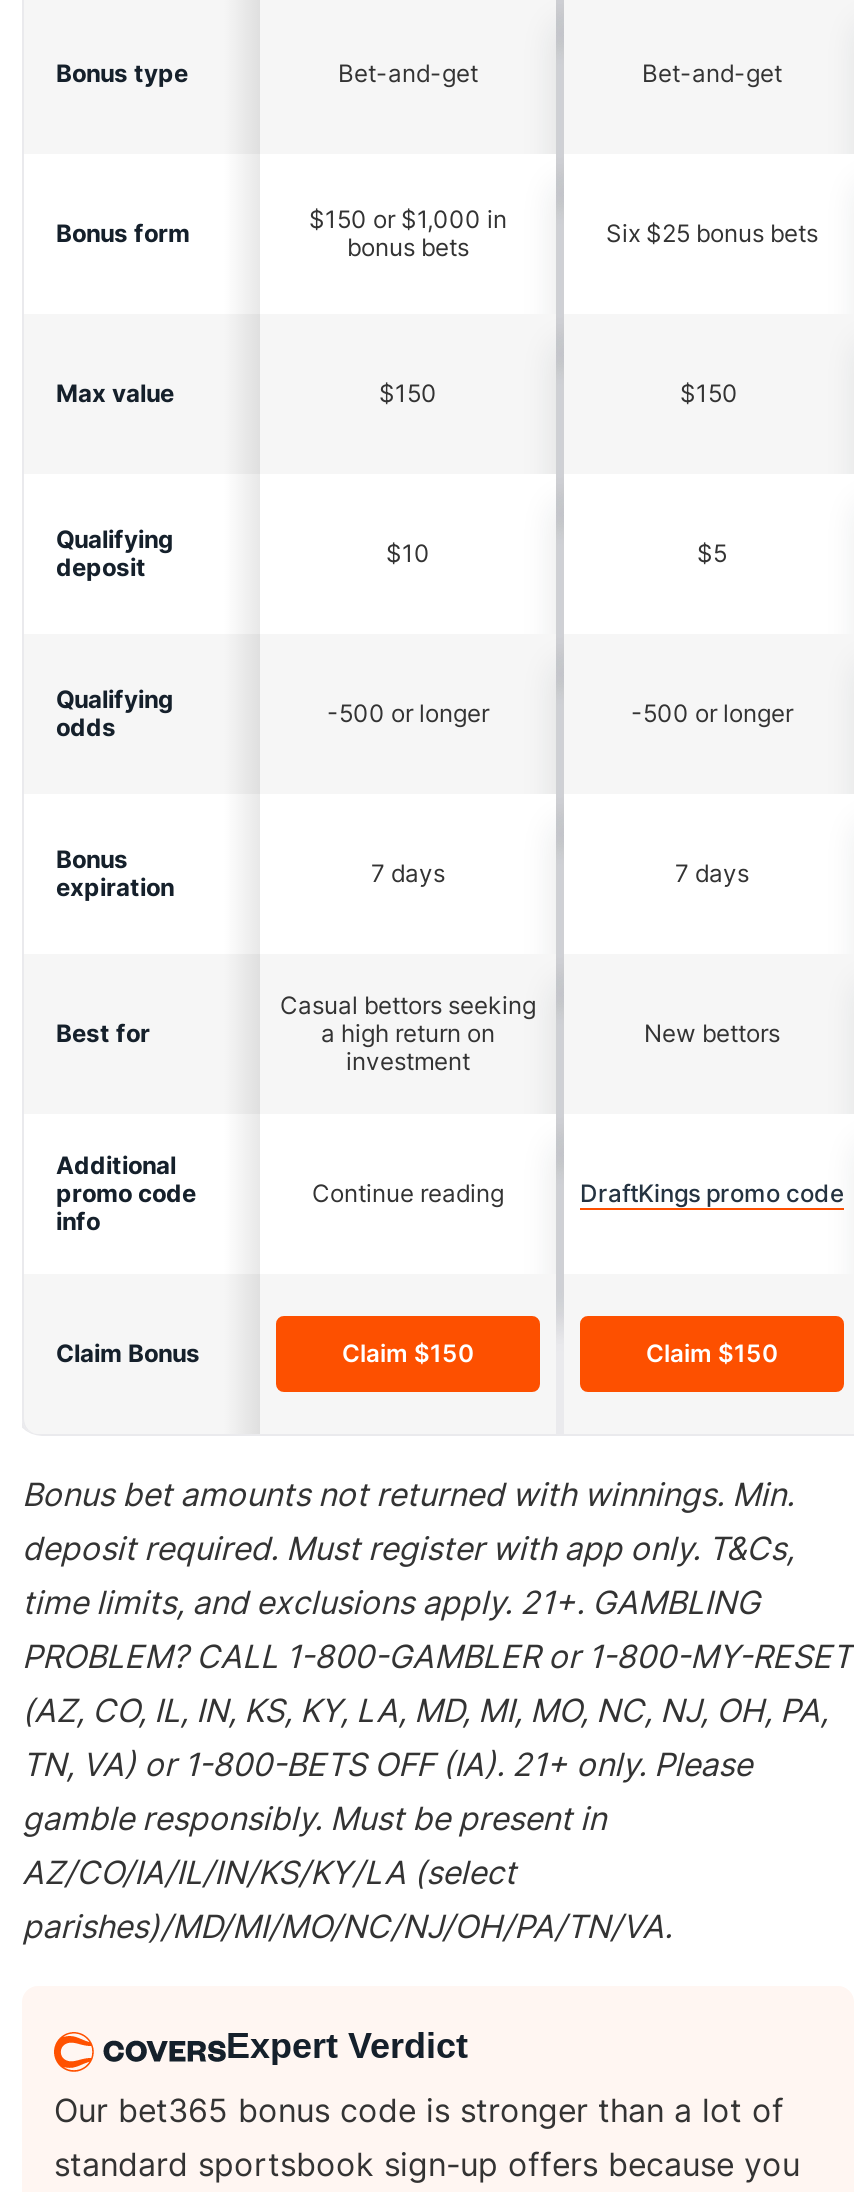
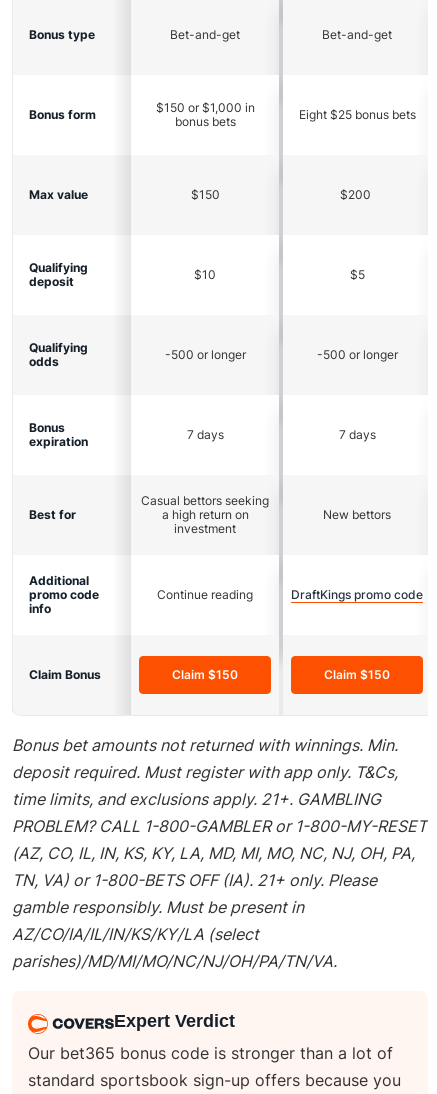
[606,218,818,248] Six $25 bonus bets -> [298,107,415,122] Eight $25 bonus bets
[680,378,744,408] $150 -> [340,187,374,202] $200

